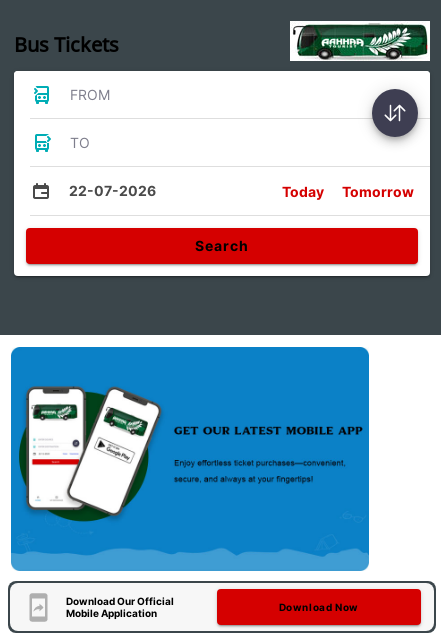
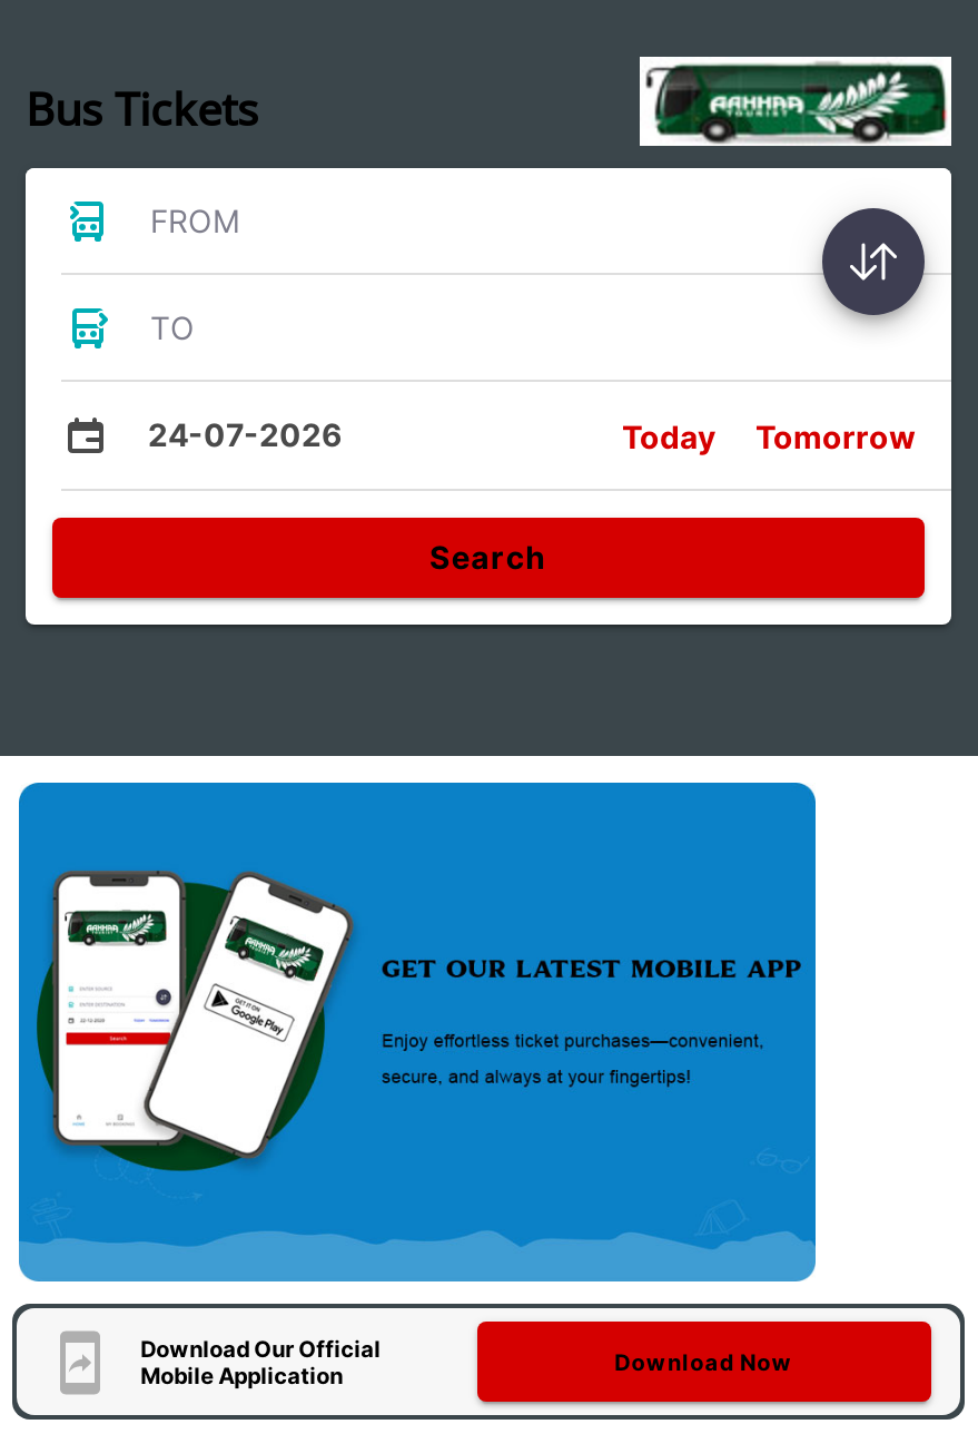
[69,182,156,199] 22-07-2026 -> [148,415,342,453] 24-07-2026

